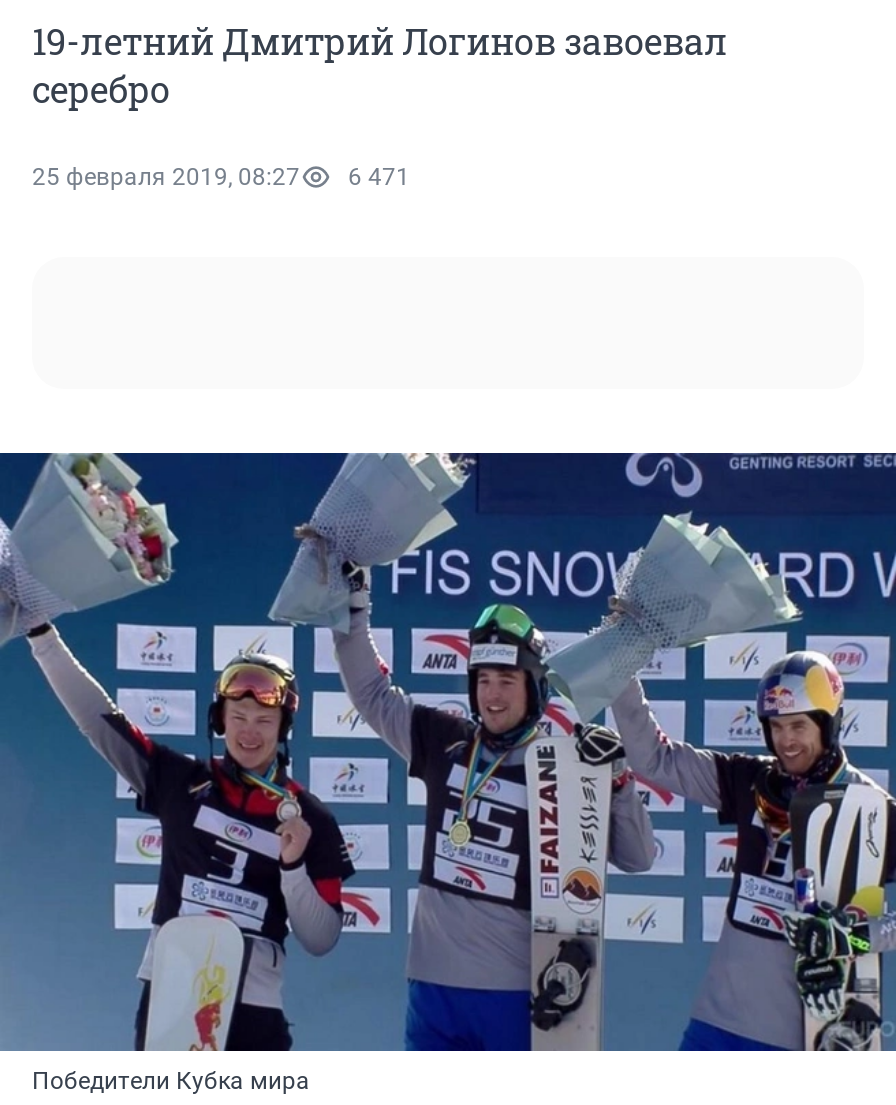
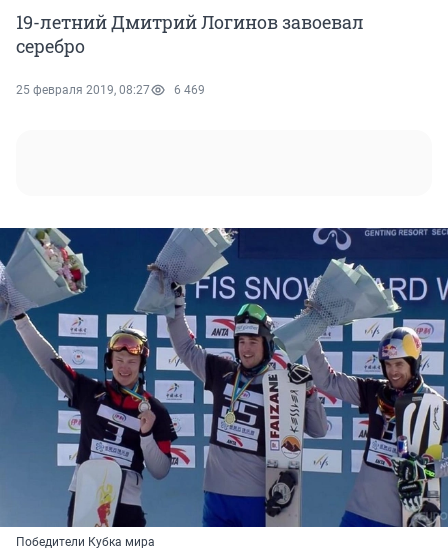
[32,163,410,191] 25 февраля 2019, 08:27 6 471 -> [16,83,205,97] 25 февраля 2019, 08:27 6 469

